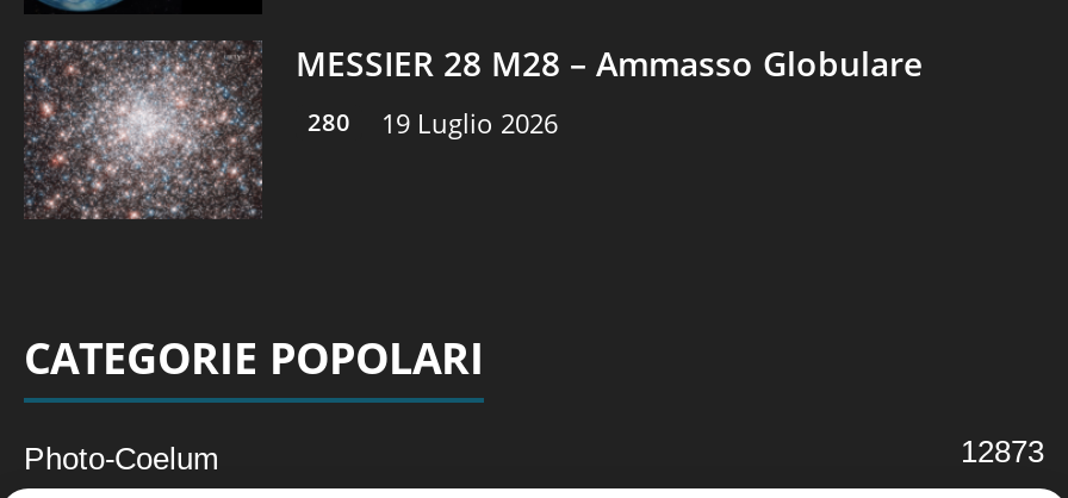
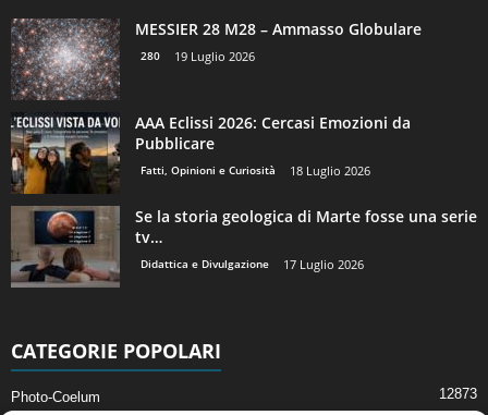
none -> [10,112,477,272] [image] | AAA Eclissi 2026: Cercasi Emozioni da | Pubblicare | Fatti, Opinioni e Curiosità | 18 Luglio 2026 | Se la storia geologica di Marte fosse una serie | tv… | Didattica e Divulgazione | 17 Luglio 2026
none -> [11,206,120,288] [image]

